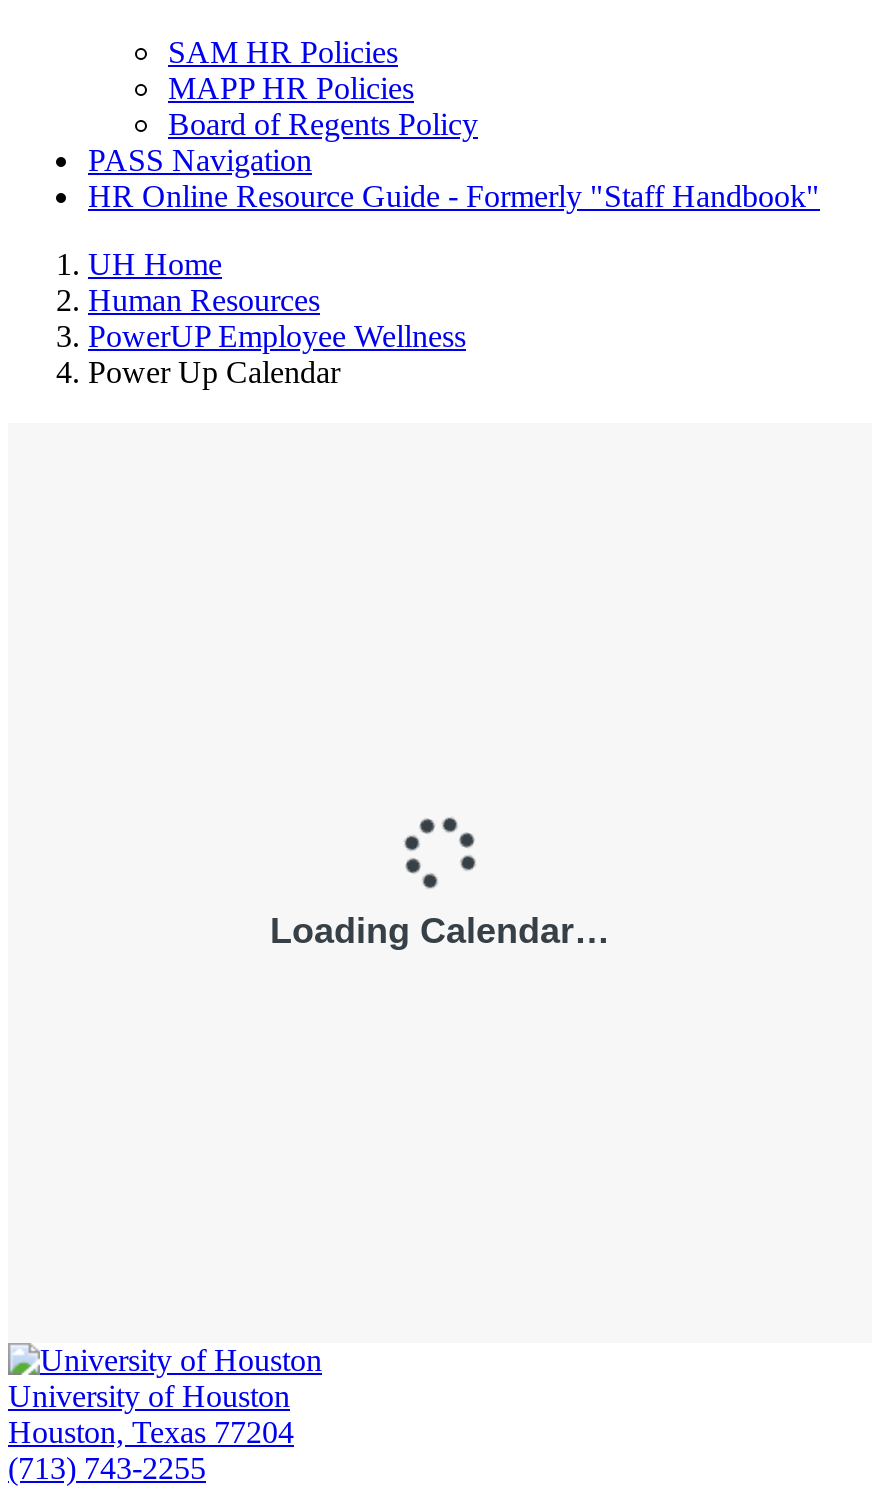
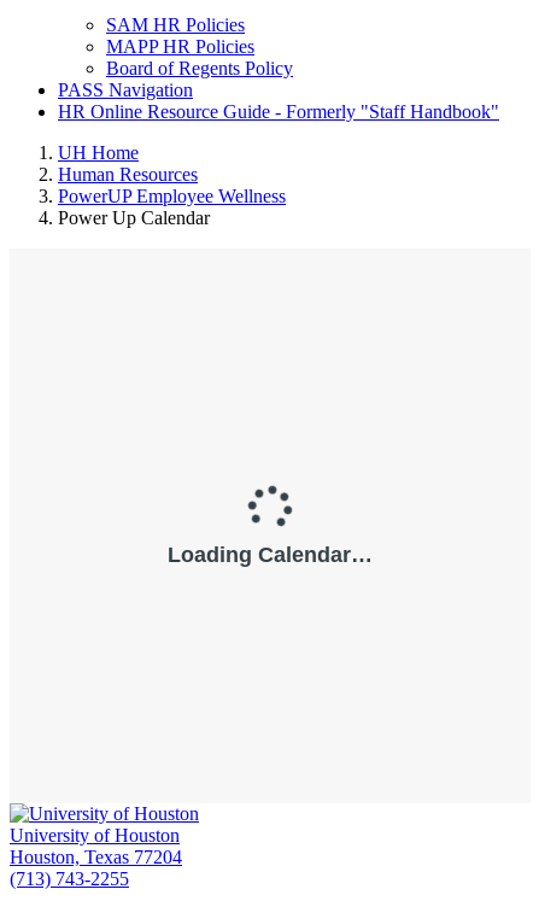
[404,817,476,891] [image] -> [247,485,293,530] [image]

